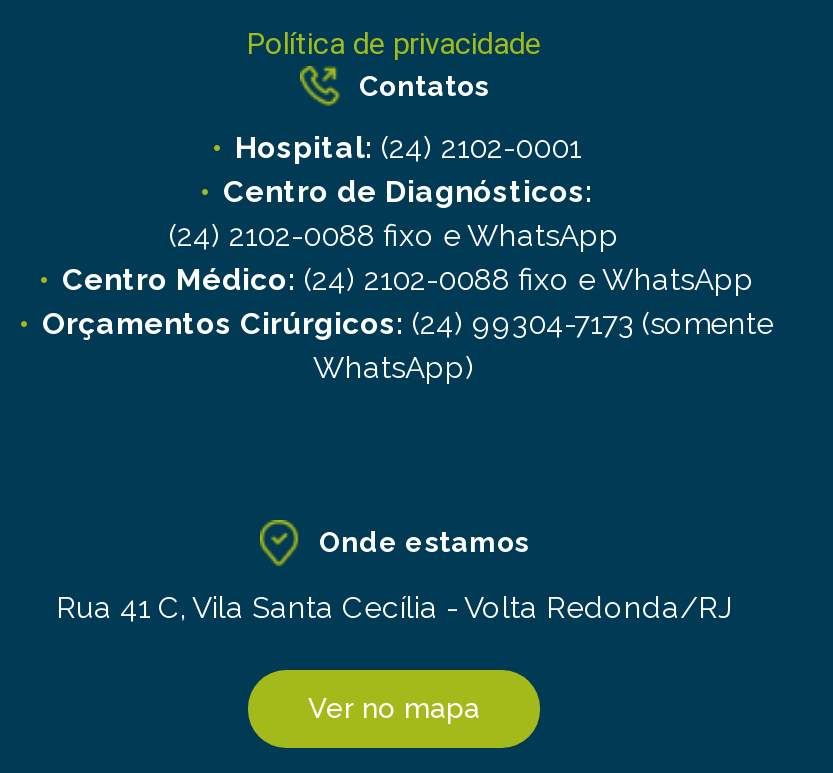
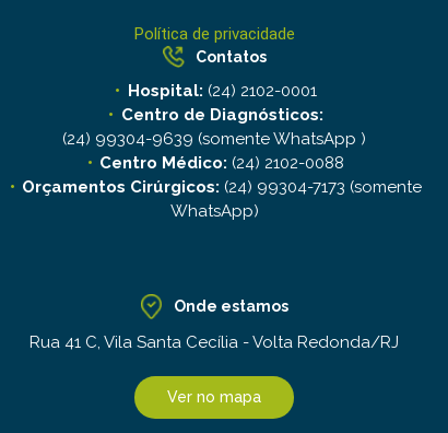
[62,217,754,297] (24) 2102-0088 fixo e WhatsApp | Centro Médico: (24) 2102-0088 fixo e WhatsApp -> [62,129,366,172] (24) 99304-9639 (somente WhatsApp ) | Centro Médico: (24) 2102-0088

